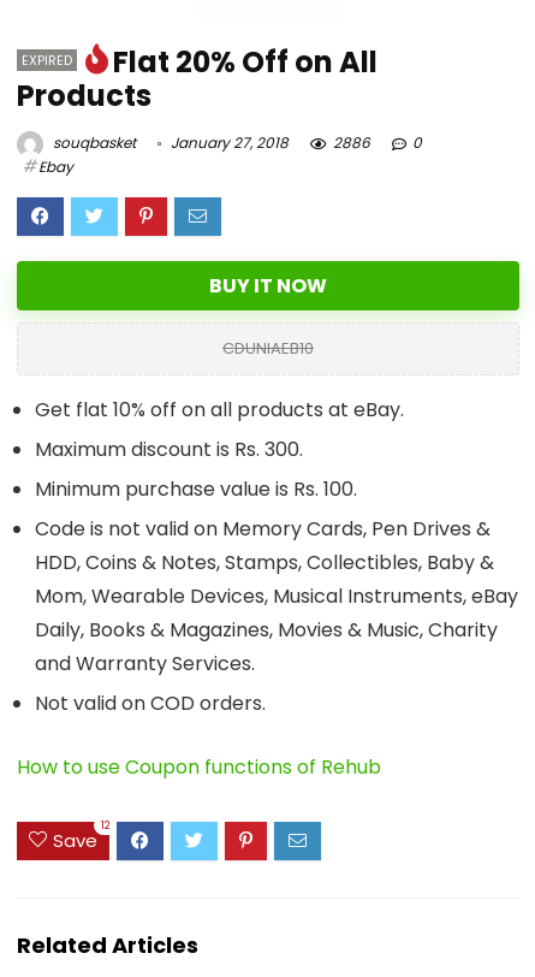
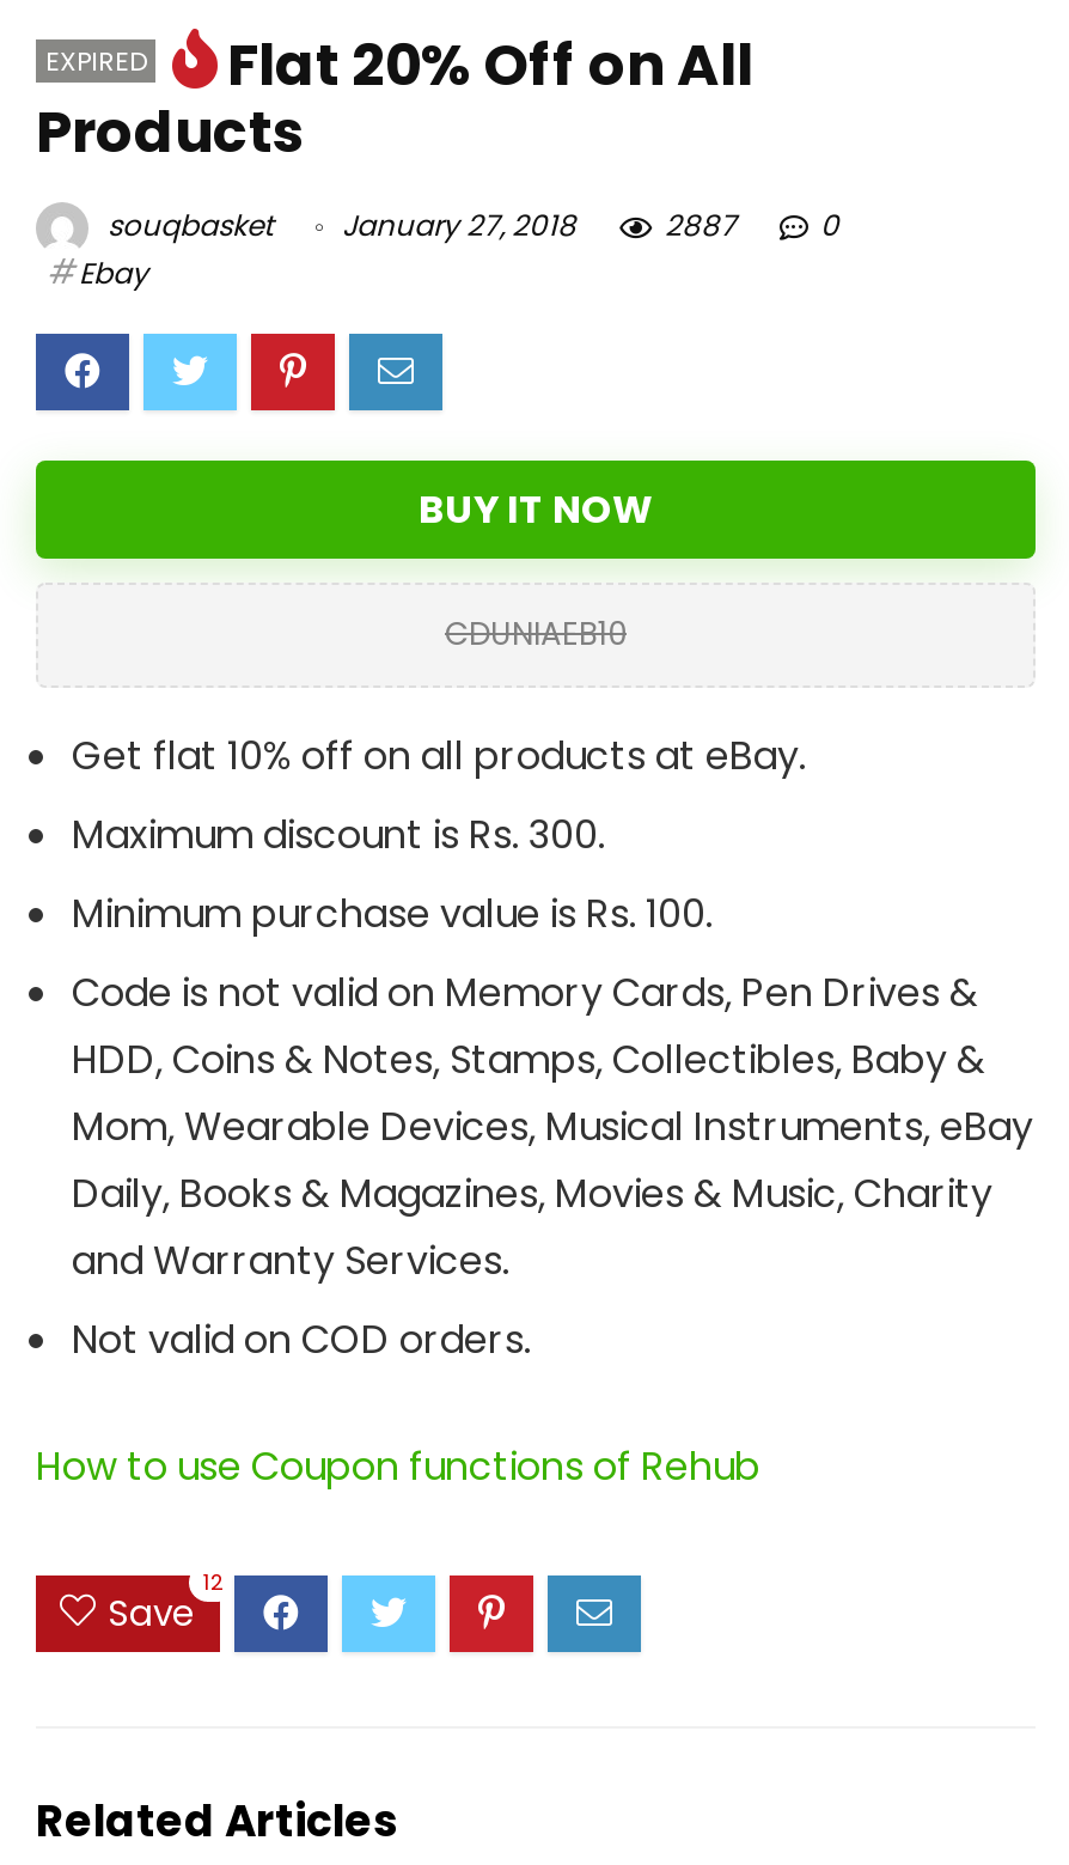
[333,132,370,153] 2886 -> [665,205,737,245] 2887

